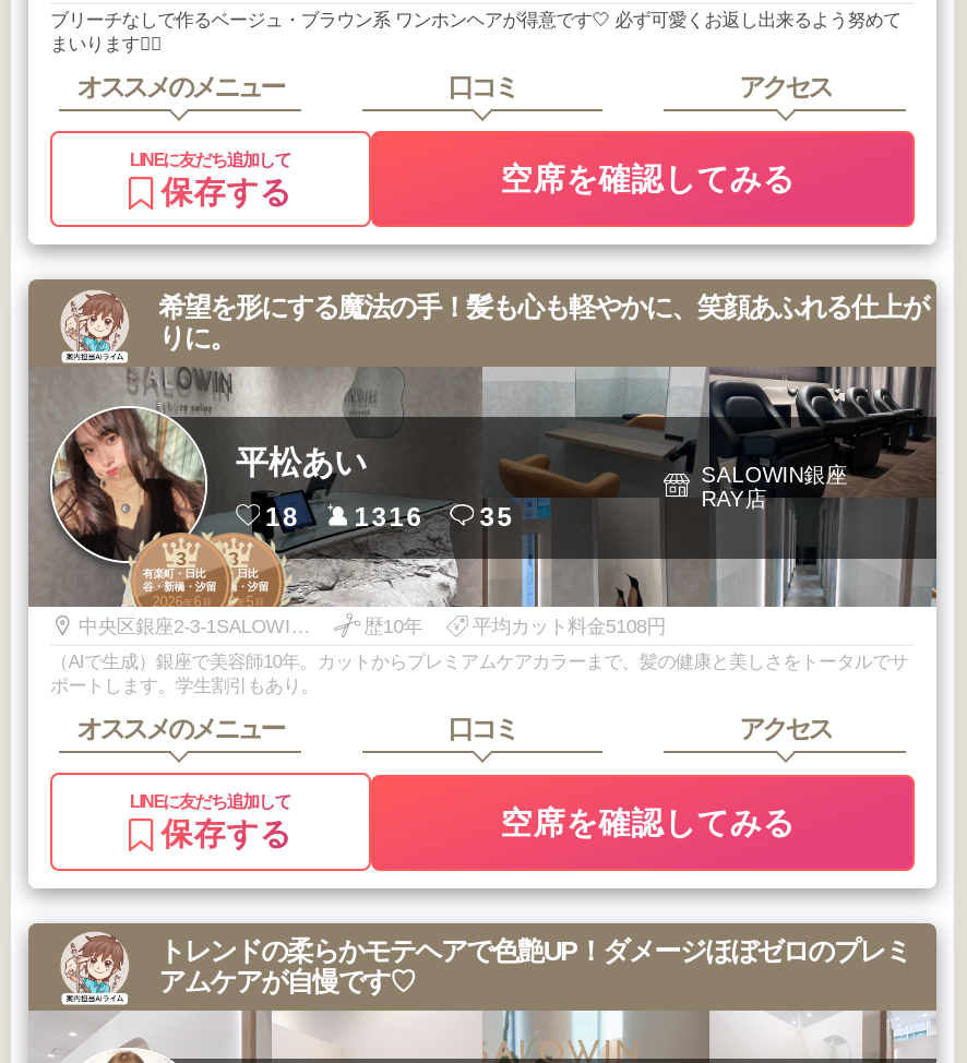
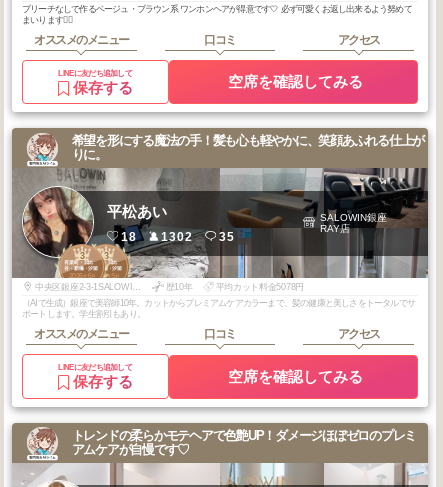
[265,503,514,534] 18 1316 35 -> [120,230,235,244] 18 1302 35
[473,617,666,638] 平均カット料金5108円 -> [215,282,304,292] 平均カット料金5078円

